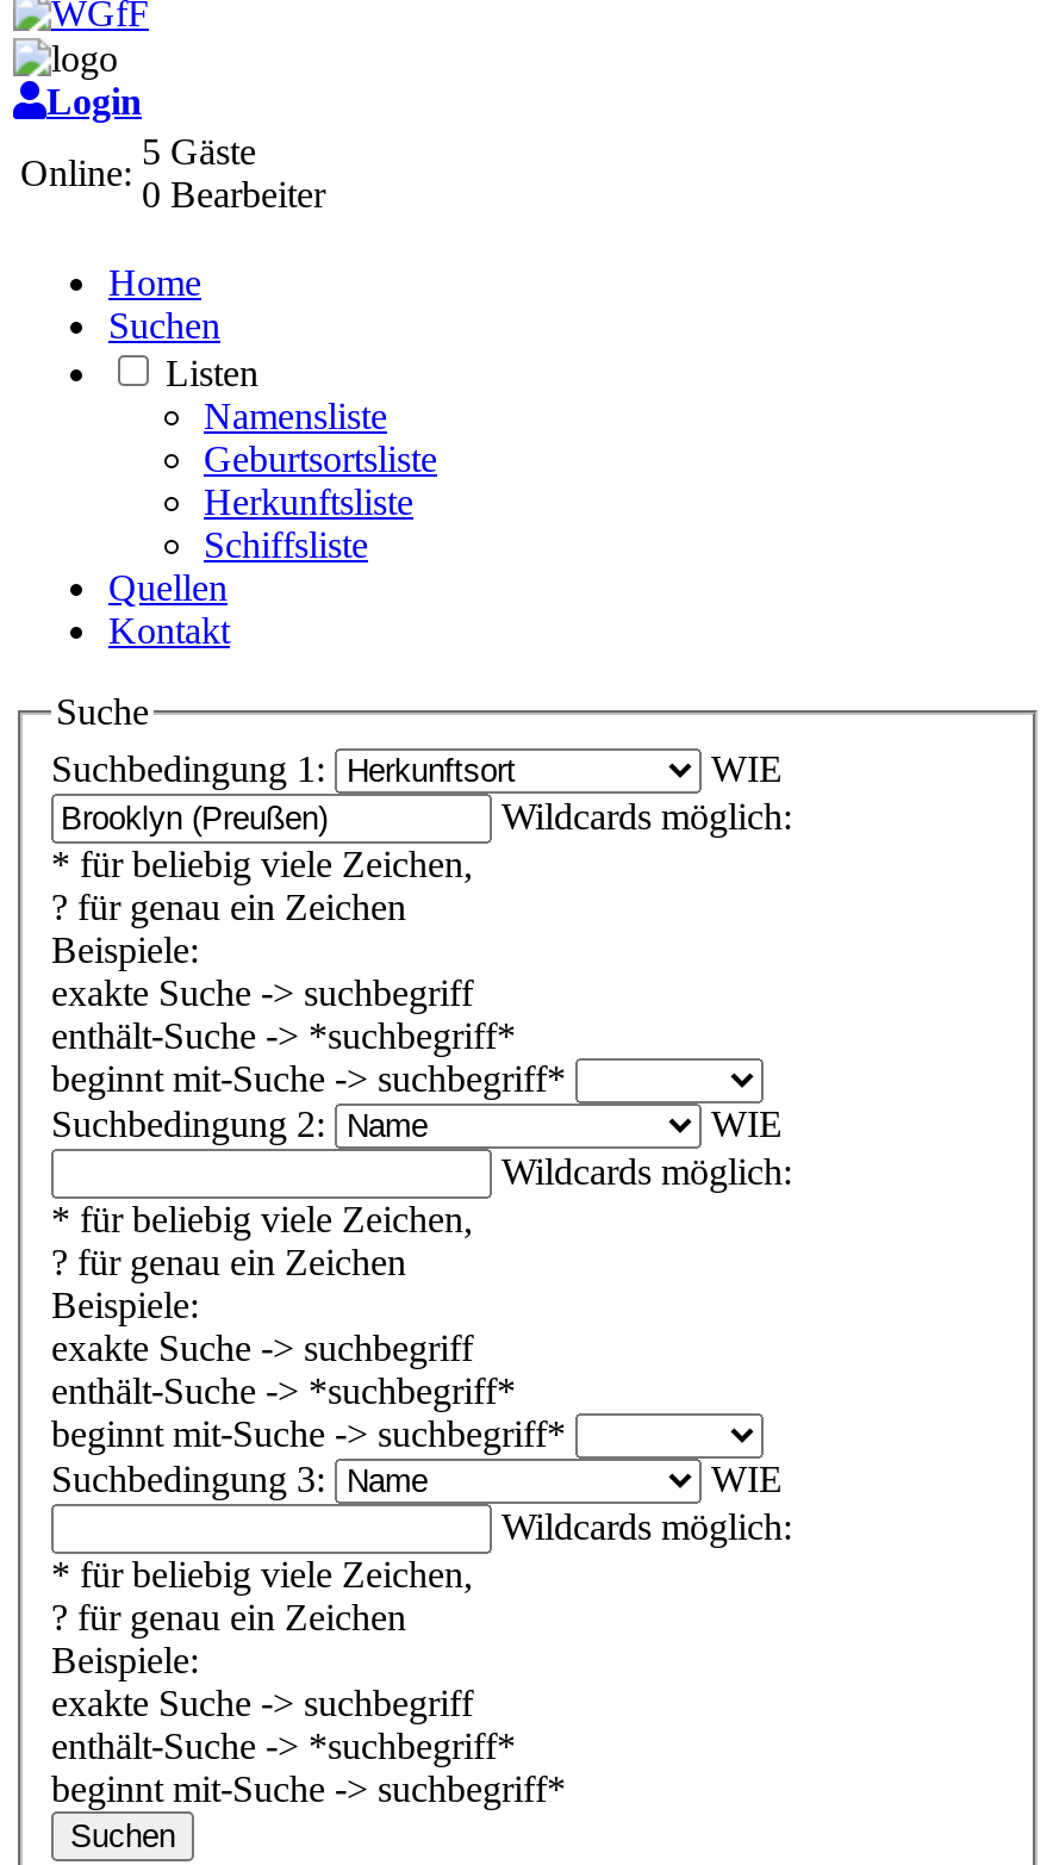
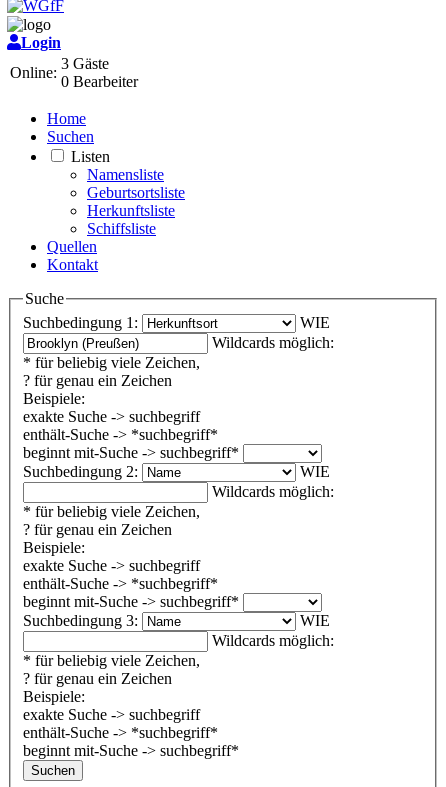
[142,132,256,172] 5 Gäste -> [61,55,109,72] 3 Gäste

